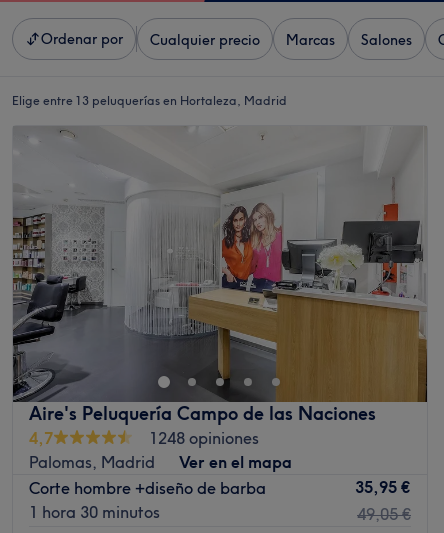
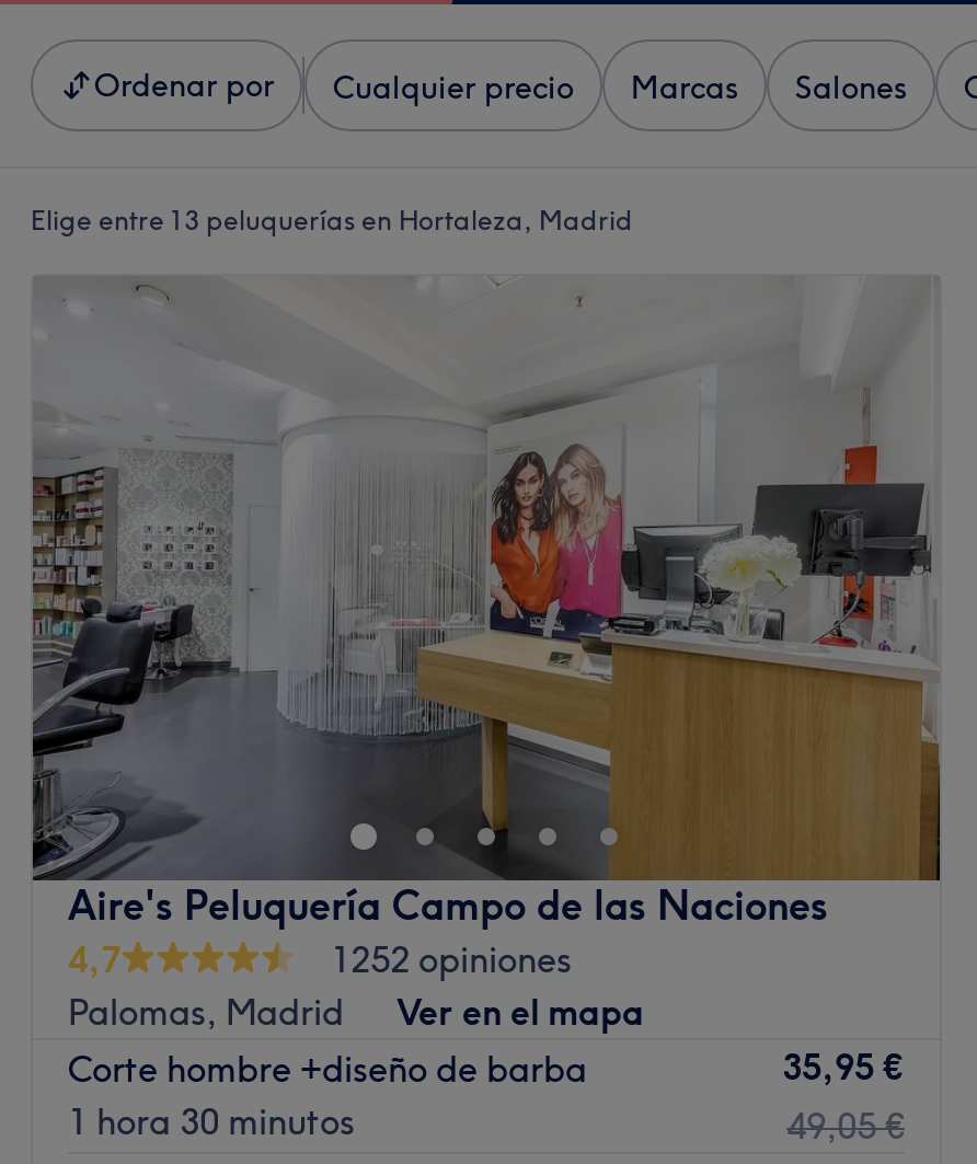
[149,428,259,448] 1248 opiniones -> [331,937,572,981] 1252 opiniones

